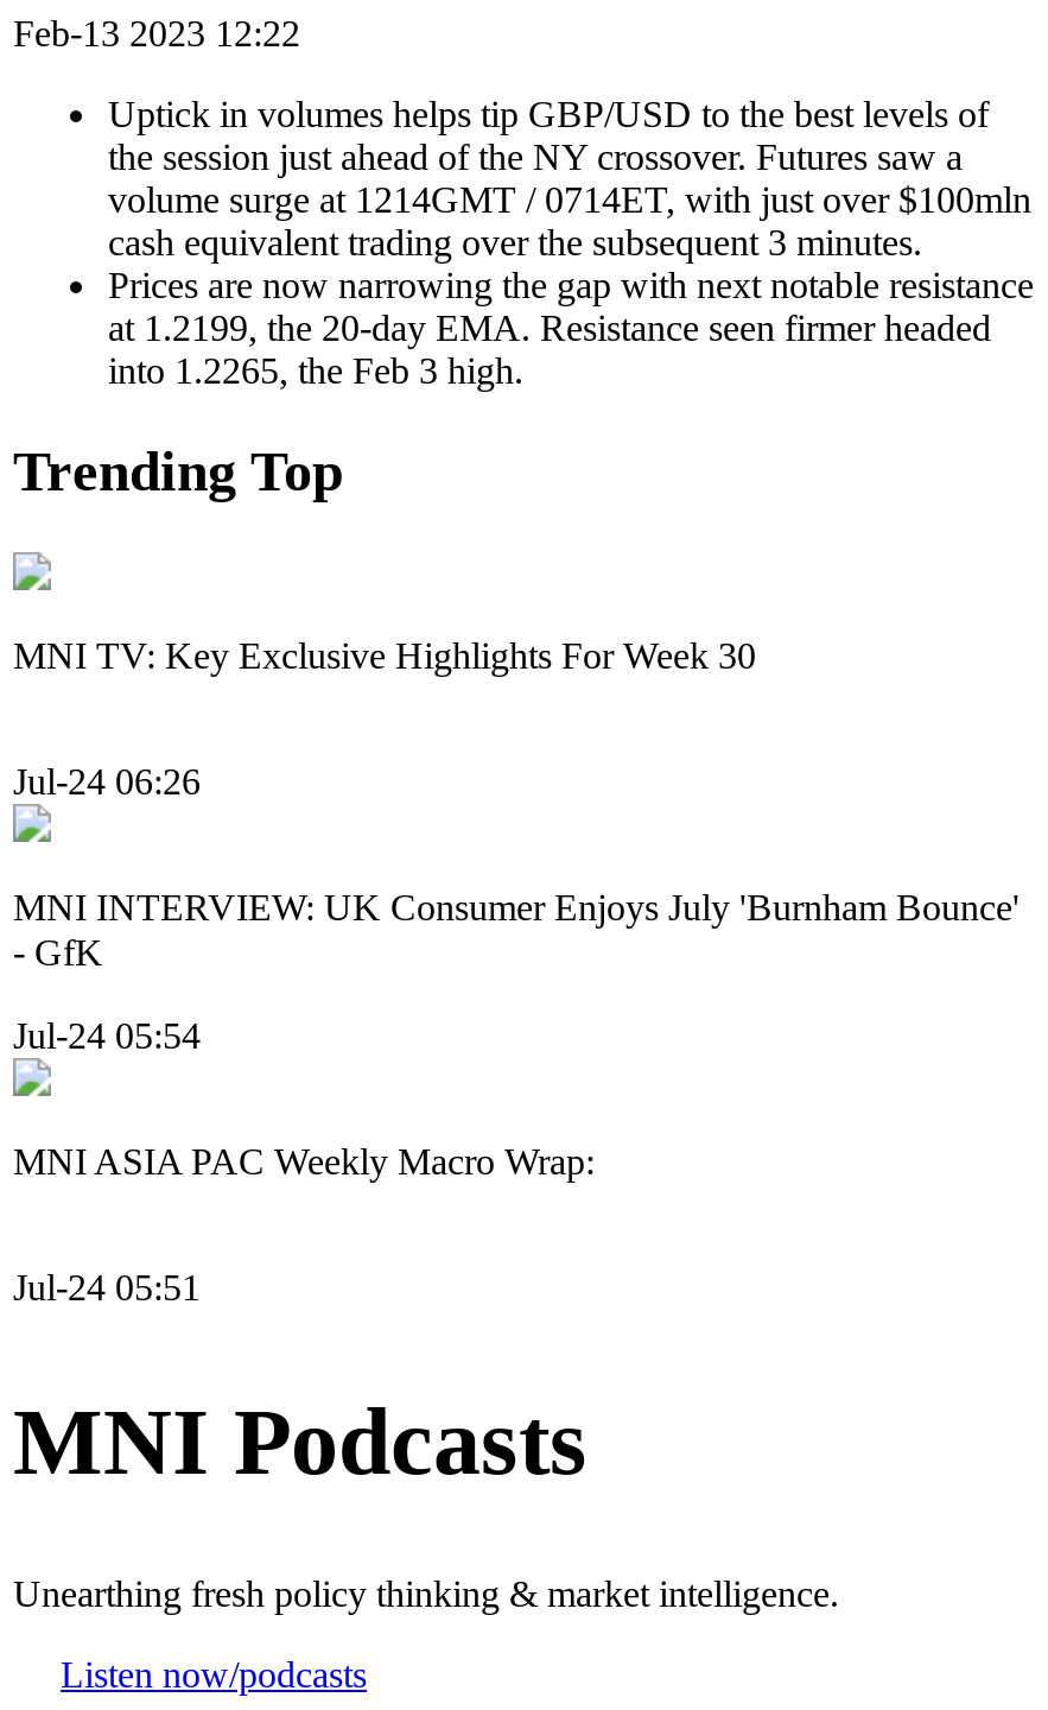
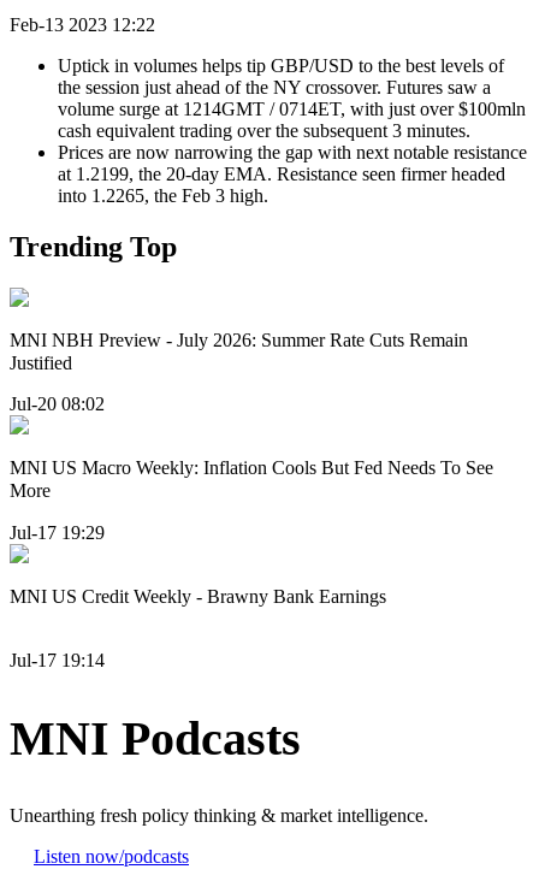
[13,635,756,675] MNI TV: Key Exclusive Highlights For Week 30 -> [10,330,468,373] MNI NBH Preview - July 2026: Summer Rate Cuts Remain | Justified
[13,762,201,802] Jul-24 06:26 -> [10,394,105,414] Jul-20 08:02
[13,888,1020,973] MNI INTERVIEW: UK Consumer Enjoys July 'Burnham Bounce' | - GfK -> [10,458,493,501] MNI US Macro Weekly: Inflation Cools But Fed Needs To See | More
[13,1014,201,1055] Jul-24 05:54 -> [10,522,105,542] Jul-17 19:29
[13,1140,595,1181] MNI ASIA PAC Weekly Macro Wrap: -> [10,586,386,606] MNI US Credit Weekly - Brawny Bank Earnings
[13,1267,201,1307] Jul-24 05:51 -> [10,650,105,670] Jul-17 19:14

